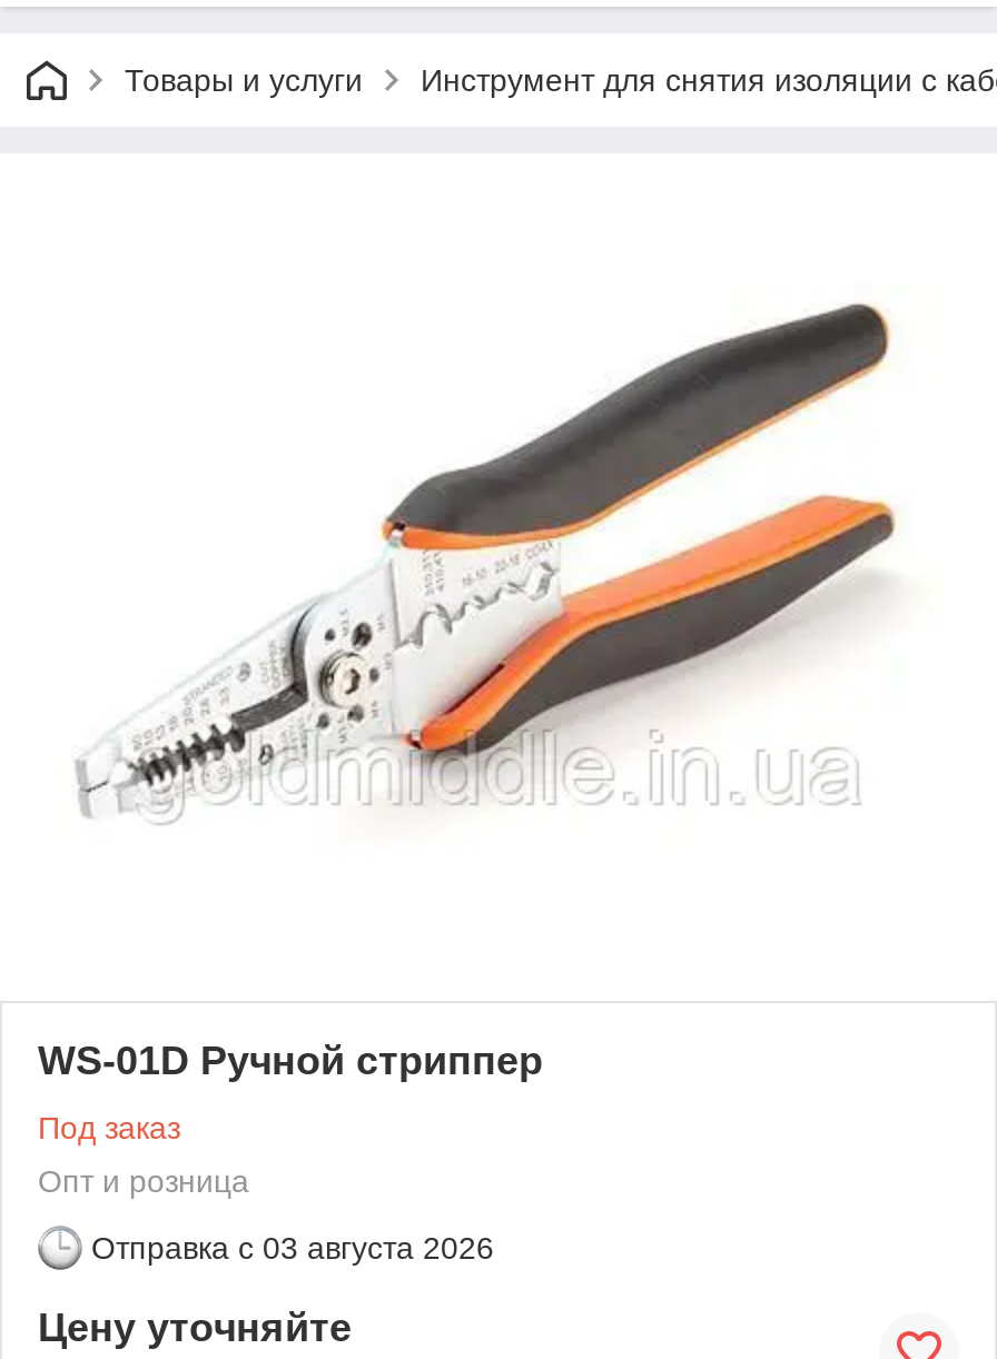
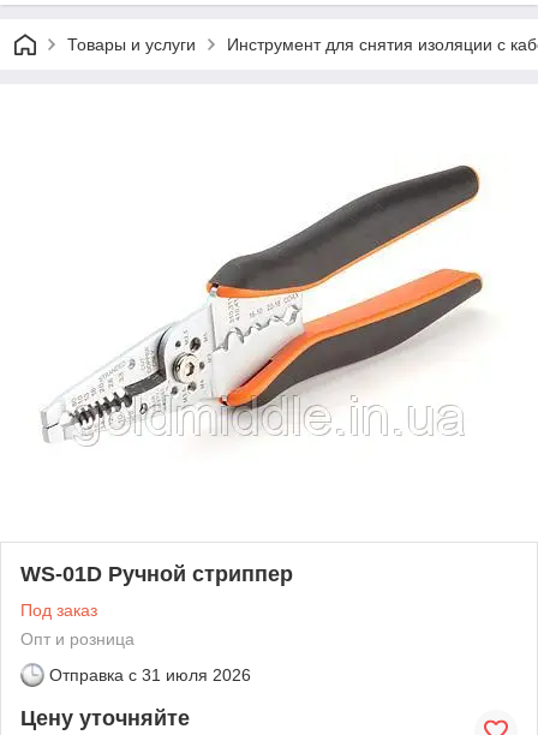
[91,1230,494,1265] Отправка с 03 августа 2026 -> [49,665,251,684] Отправка с 31 июля 2026

